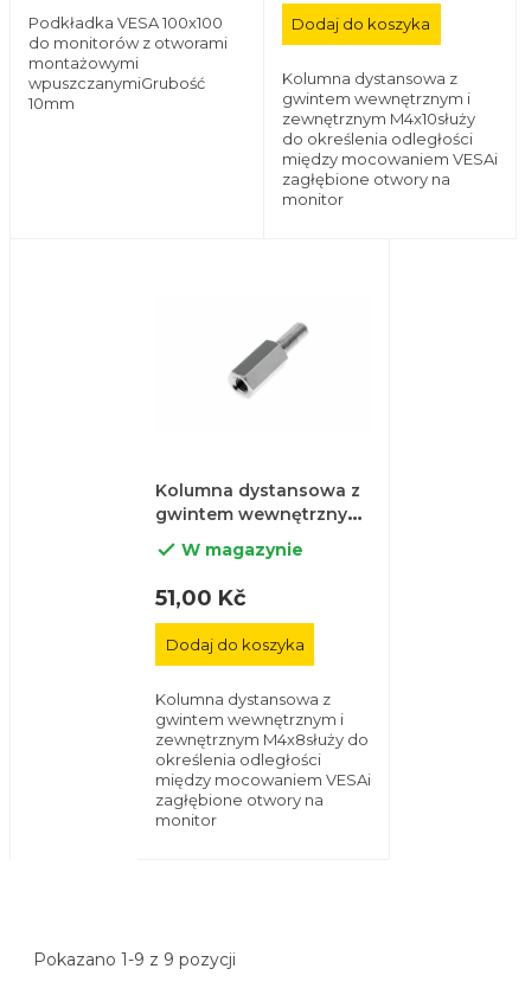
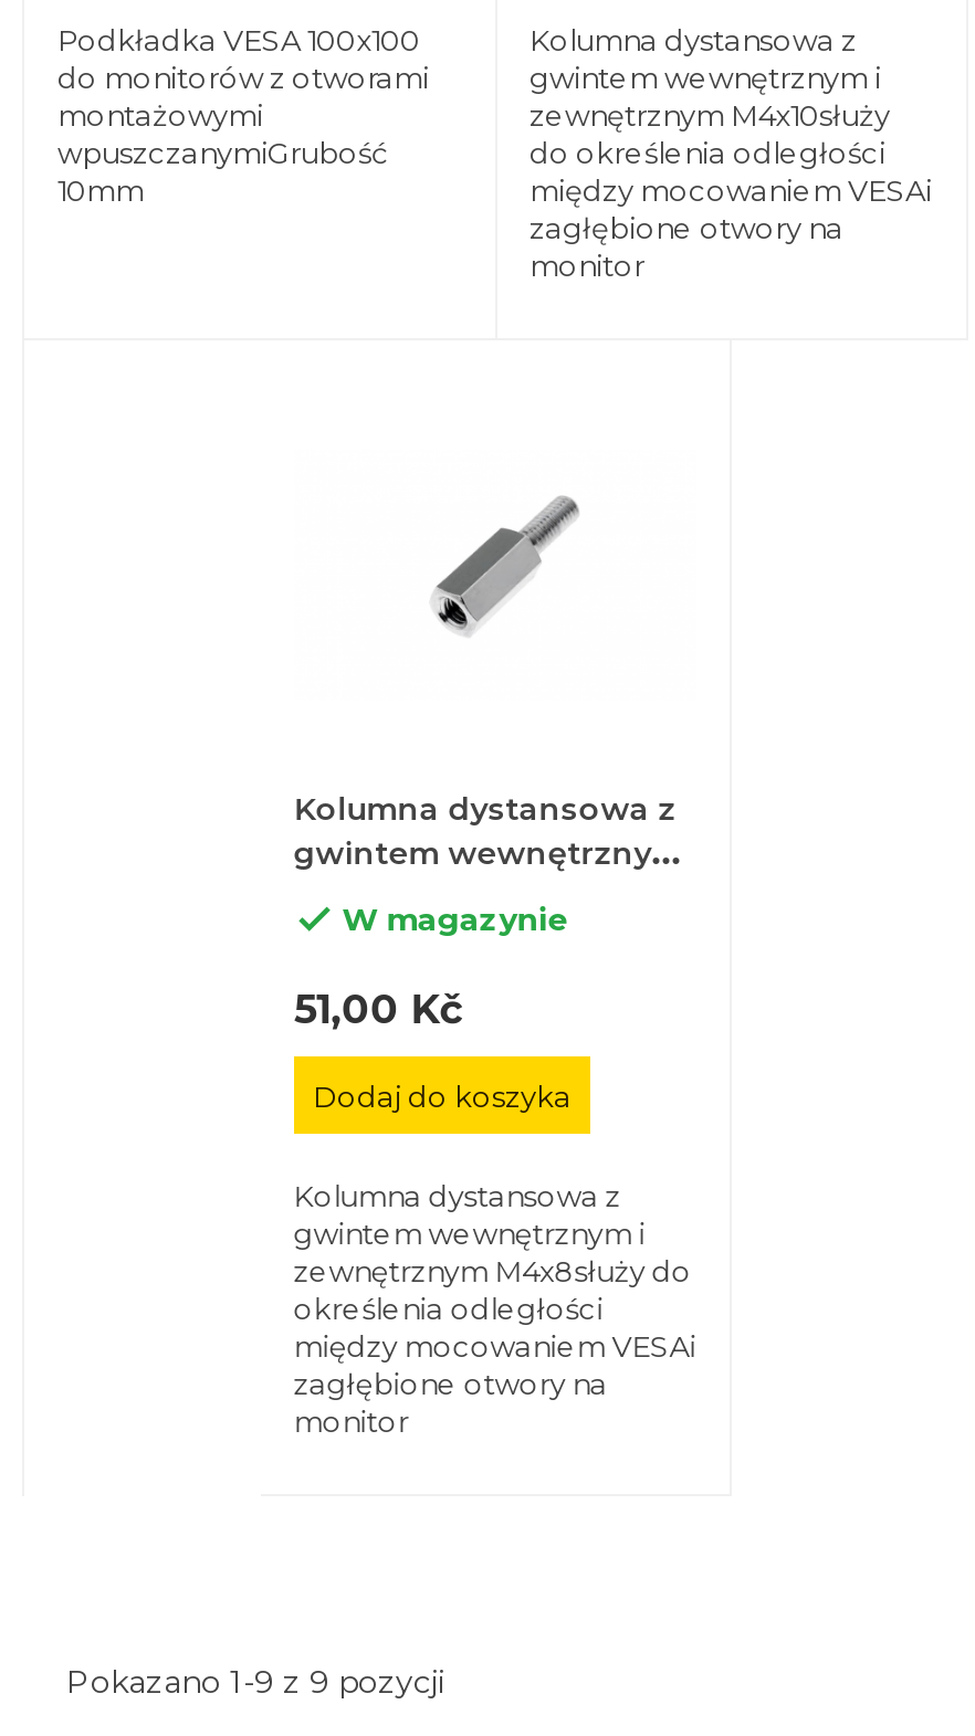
[292,14,431,33] Dodaj do koszyka -> none

